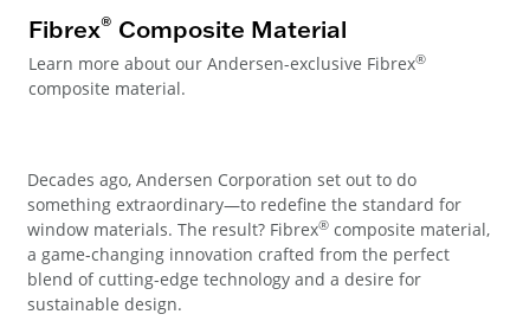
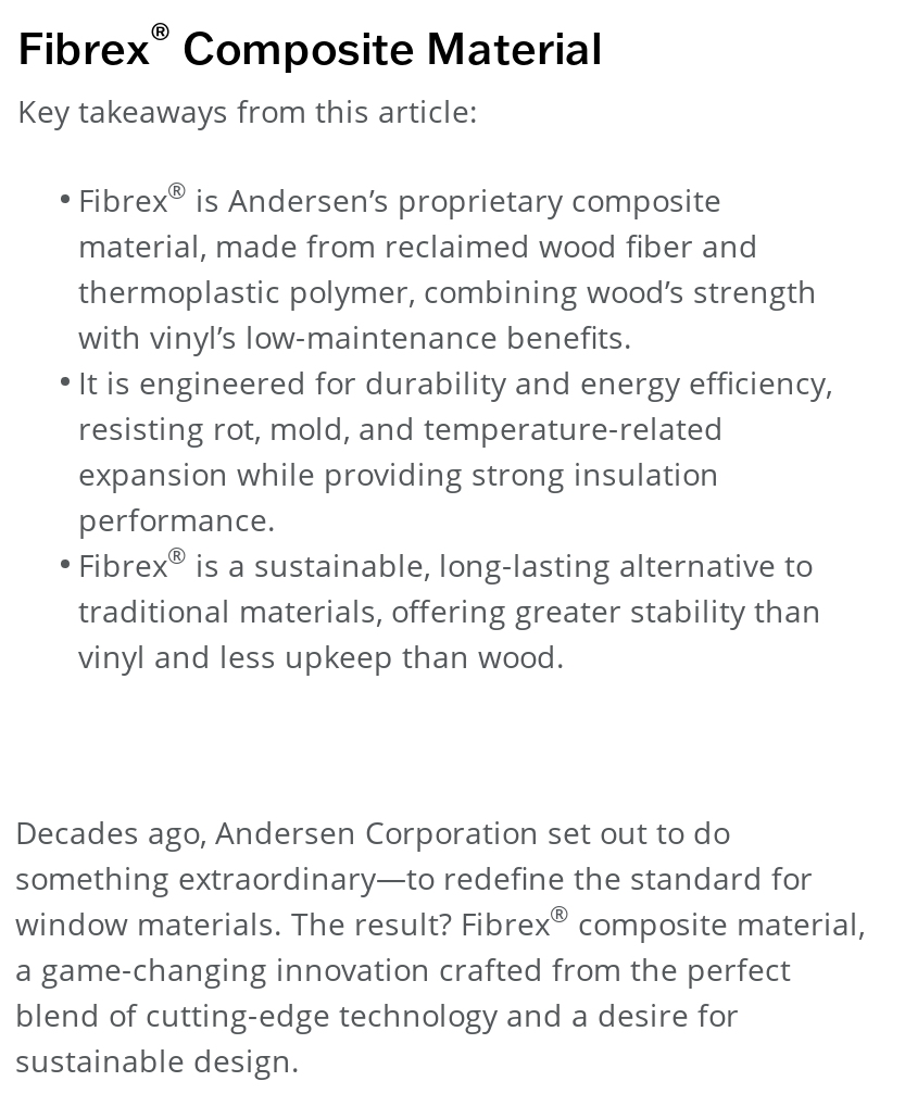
[28,51,426,100] Learn more about our Andersen-exclusive Fibrex® | composite material. -> [17,90,832,677] Key takeaways from this article: | Fibrex® is Andersen’s proprietary composite | material, made from reclaimed wood fiber and | thermoplastic polymer, combining wood’s strength | with vinyl’s low-maintenance benefits. | It is engineered for durability and energy efficiency, | resisting rot, mold, and temperature-related | expansion while providing strong insulation | performance. | Fibrex® is a sustainable, long-lasting alternative to | traditional materials, offering greater stability than | vinyl and less upkeep than wood.

